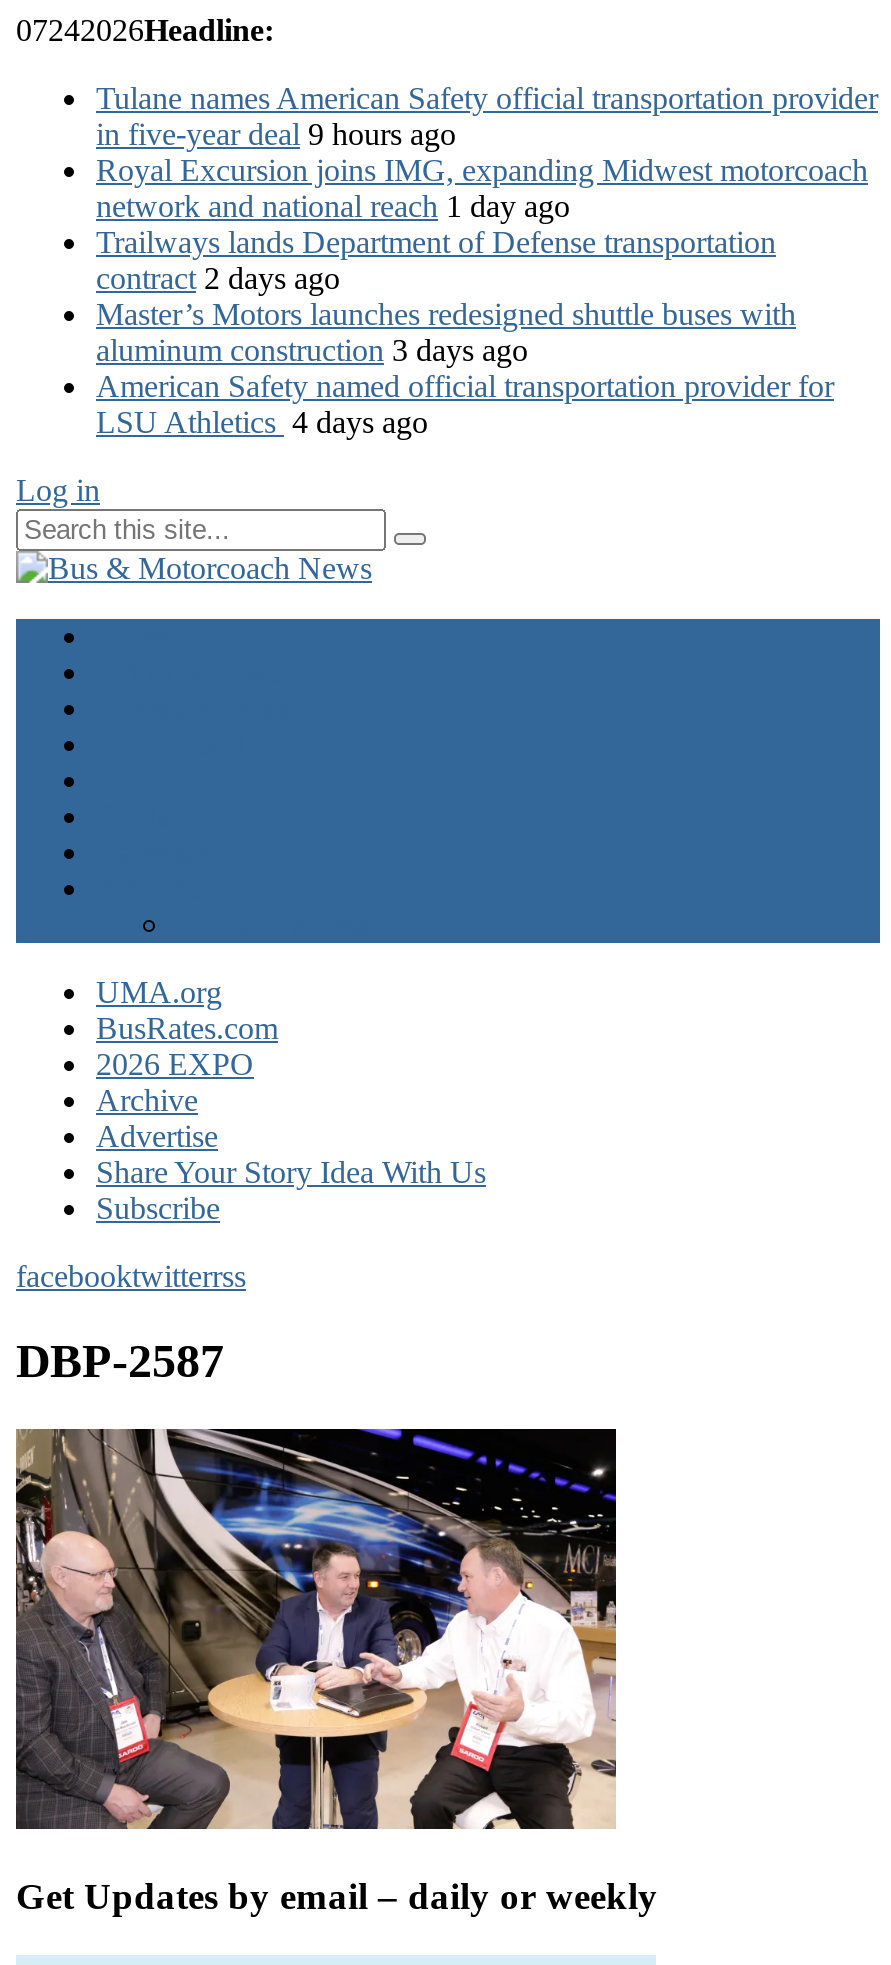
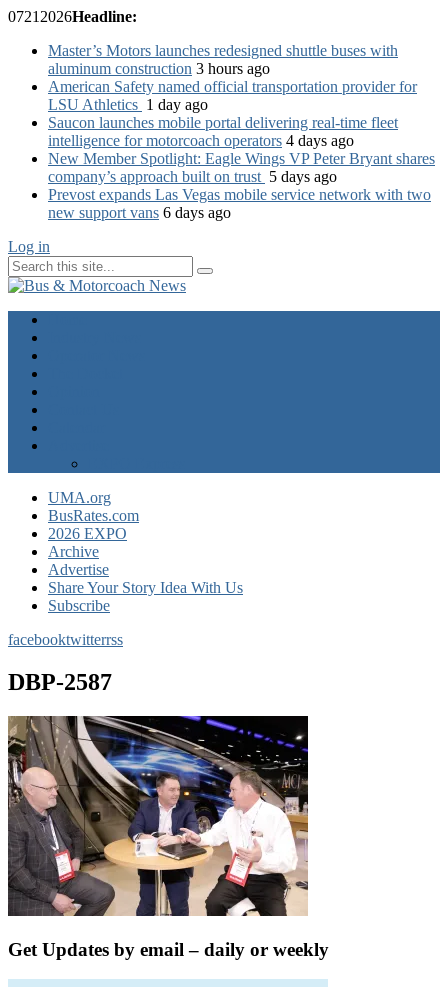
[16,13,878,295] 07242026Headline: | Tulane names American Safety official transportation provider | in five-year deal 9 hours ago | Royal Excursion joins IMG, expanding Midwest motorcoach | network and national reach 1 day ago | Trailways lands Department of Defense transportation | contract 2 days ago -> [8,8,137,25] 07212026Headline:
moved [96,297,796,331] -> [48,42,398,59]: Master’s Motors launches redesigned shuttle buses with
[96,333,528,367] aluminum construction 3 days ago -> [48,60,270,77] aluminum construction 3 hours ago
moved [96,369,834,403] -> [48,78,417,95]: American Safety named official transportation provider for
[96,405,428,439] LSU Athletics 4 days ago -> [48,96,435,221] LSU Athletics 1 day ago | Saucon launches mobile portal delivering real-time fleet | intelligence for motorcoach operators 4 days ago | New Member Spotlight: Eagle Wings VP Peter Bryant shares | company’s approach built on trust 5 days ago | Prevost expands Las Vegas mobile service network with two | new support vans 6 days ago

